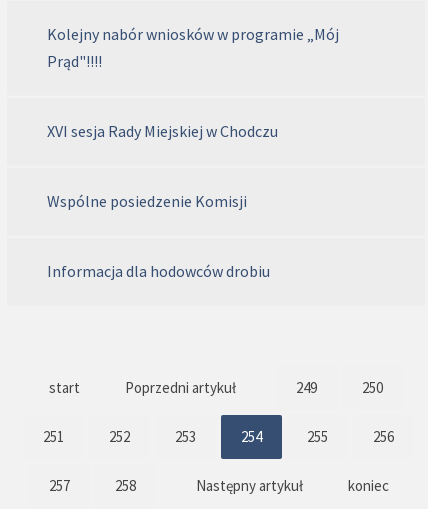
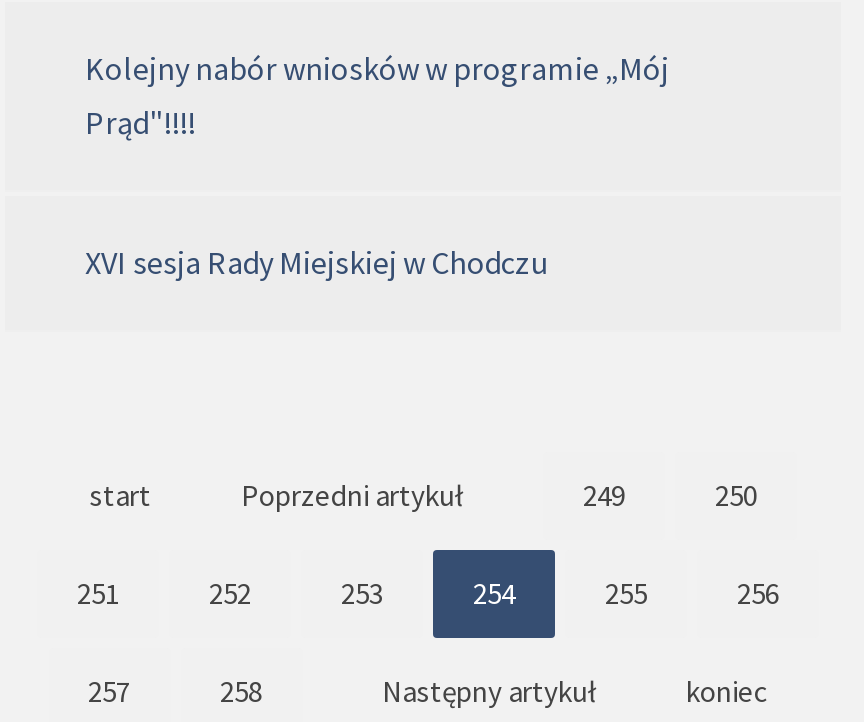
[47,191,270,281] Wspólne posiedzenie Komisji | Informacja dla hodowców drobiu -> none

